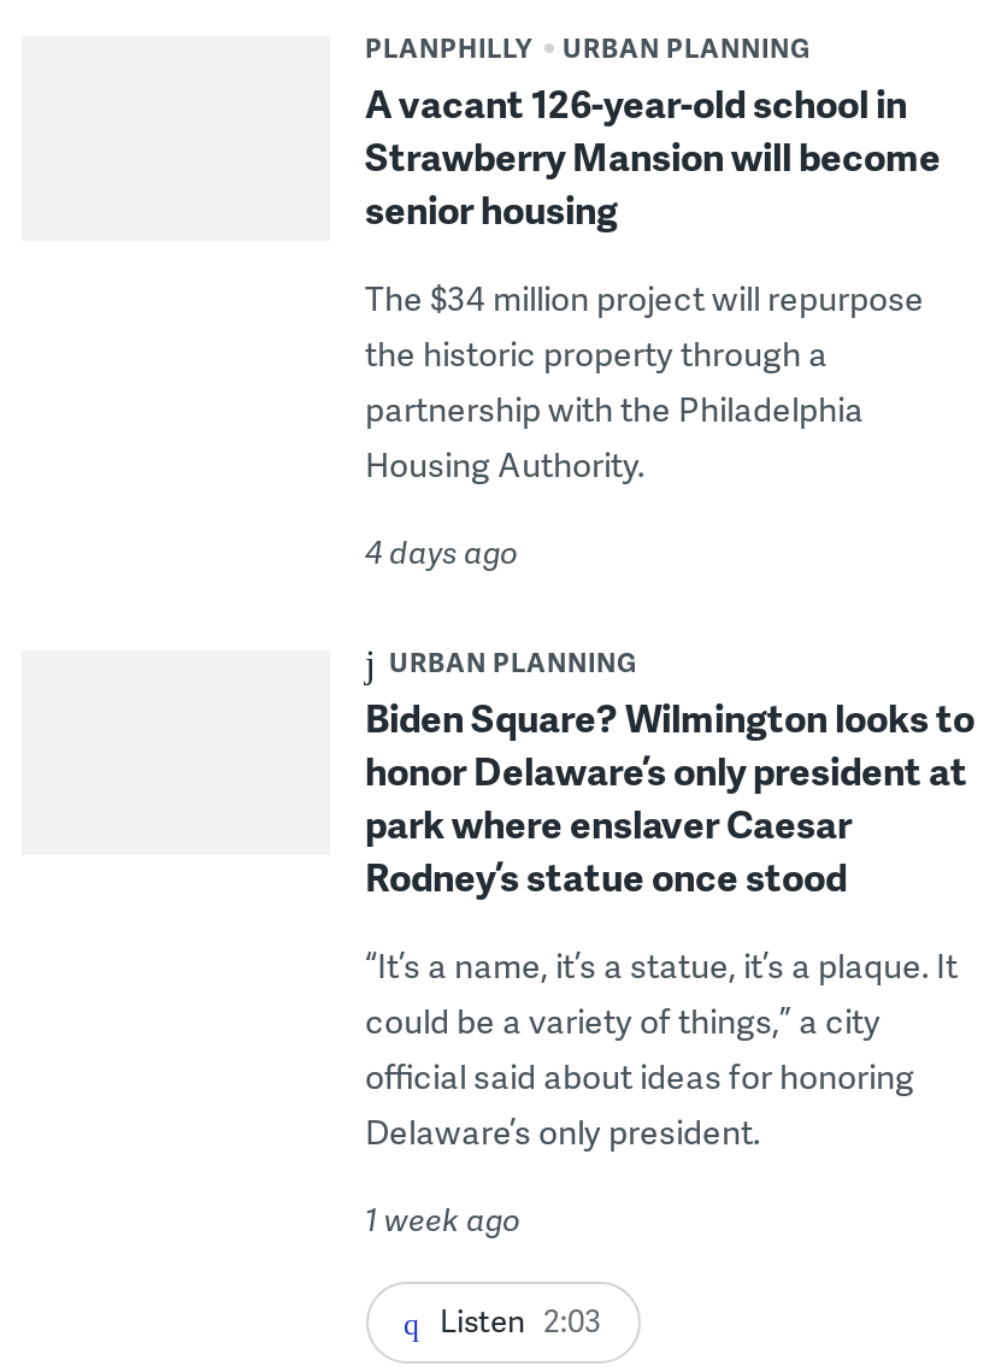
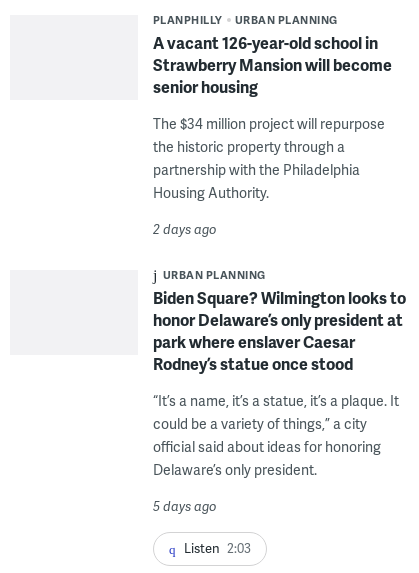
[365,529,519,572] 4 days ago -> [152,219,216,237] 2 days ago
[365,1196,522,1239] 1 week ago -> [152,496,216,514] 5 days ago

